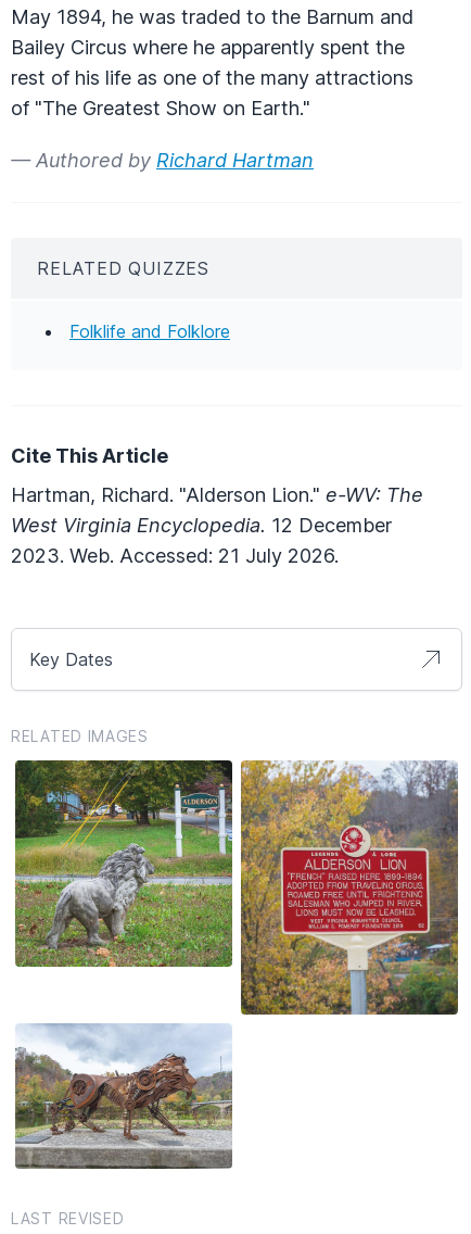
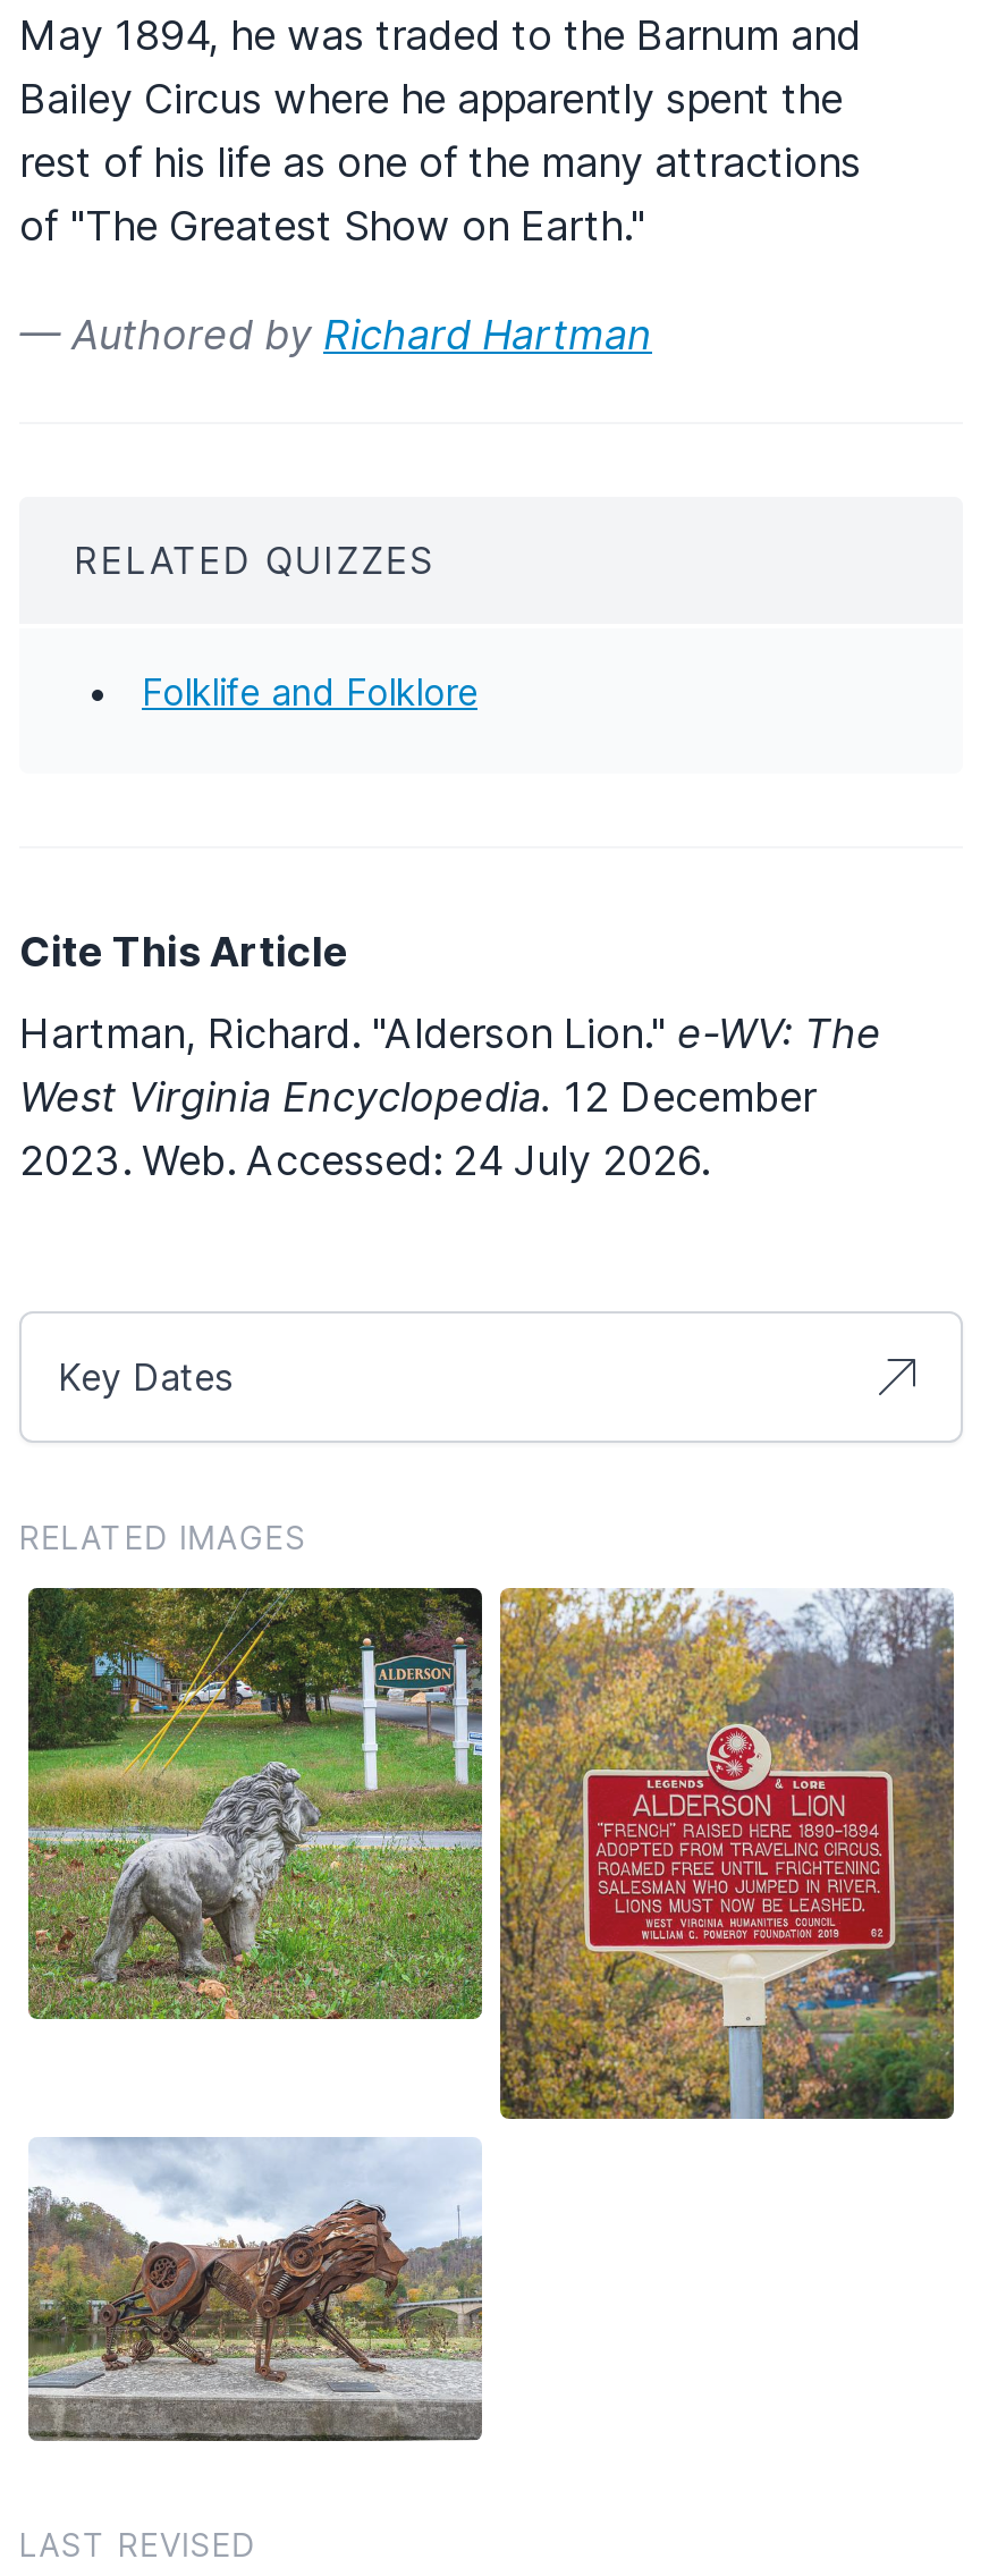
[11,544,339,567] 2023. Web. Accessed: 21 July 2026. -> [19,1136,709,1183] 2023. Web. Accessed: 24 July 2026.

